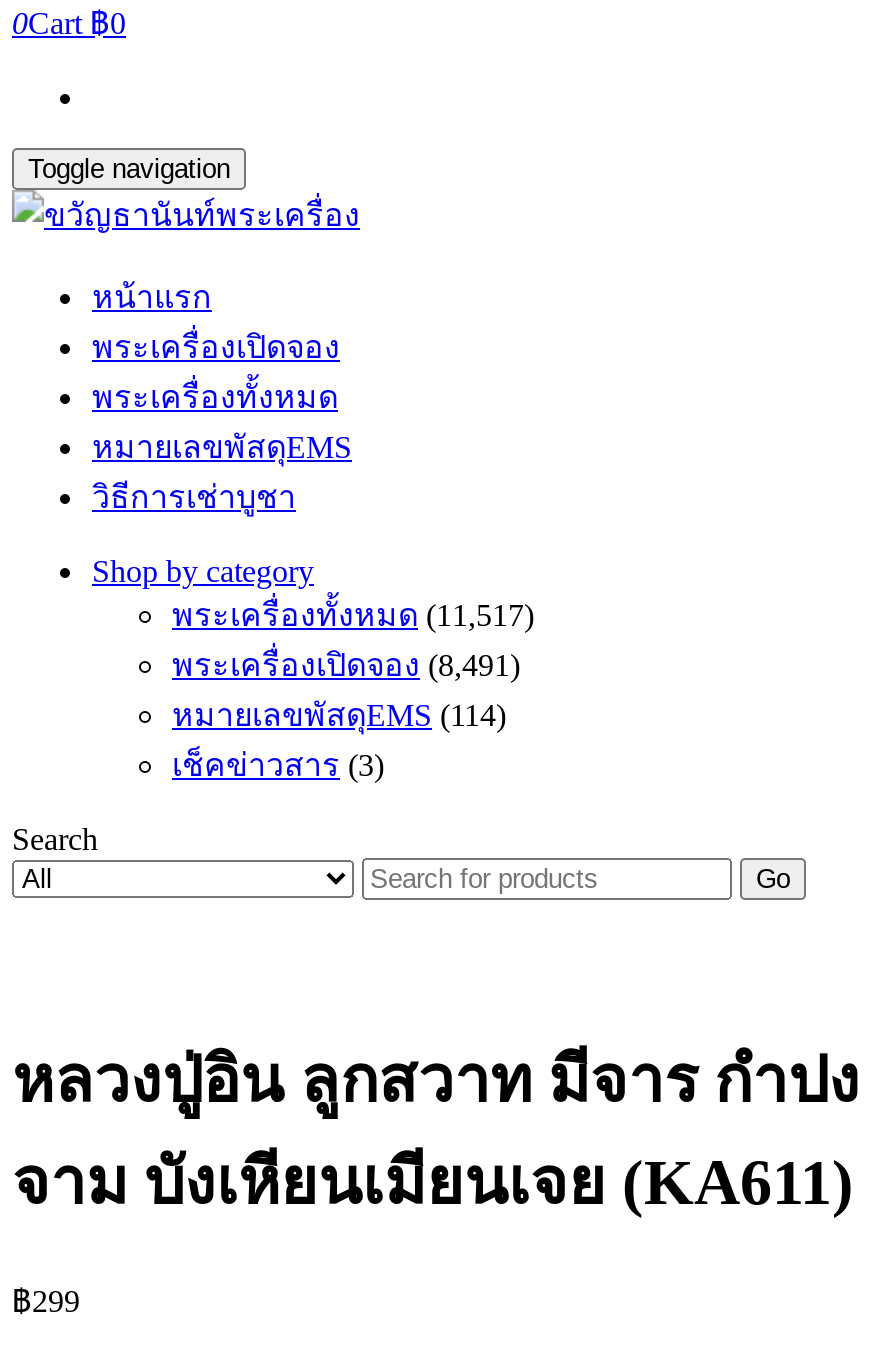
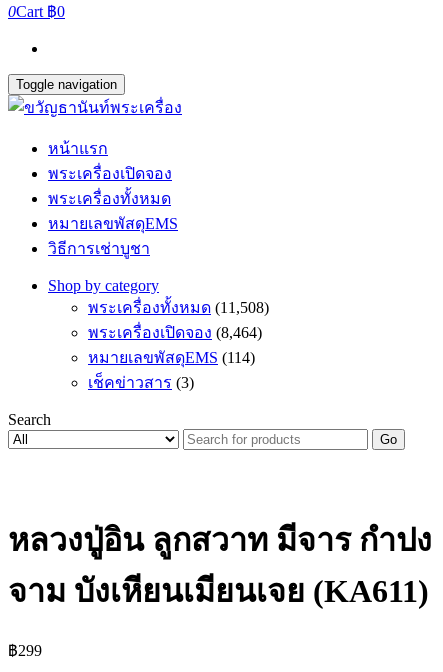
[172,598,534,632] พระเครื่องทั้งหมด(11,517) -> [88,299,269,316] พระเครื่องทั้งหมด(11,508)
[172,648,520,682] พระเครื่องเปิดจอง(8,491) -> [88,324,262,341] พระเครื่องเปิดจอง(8,464)

